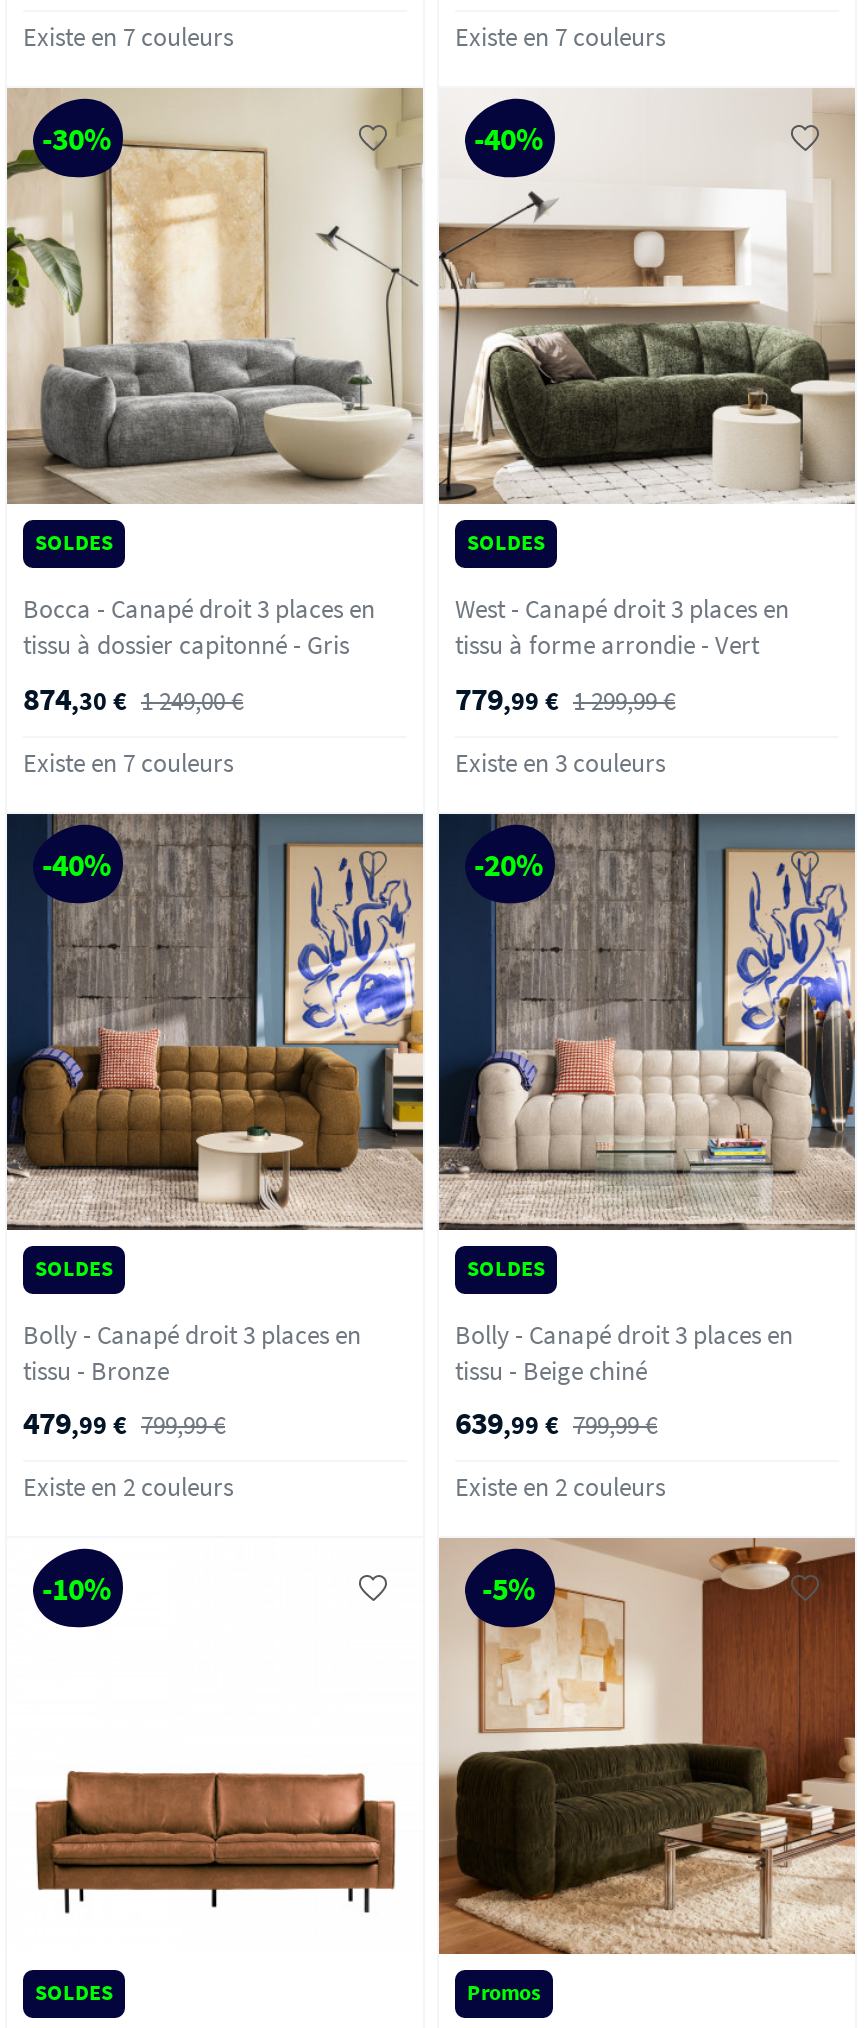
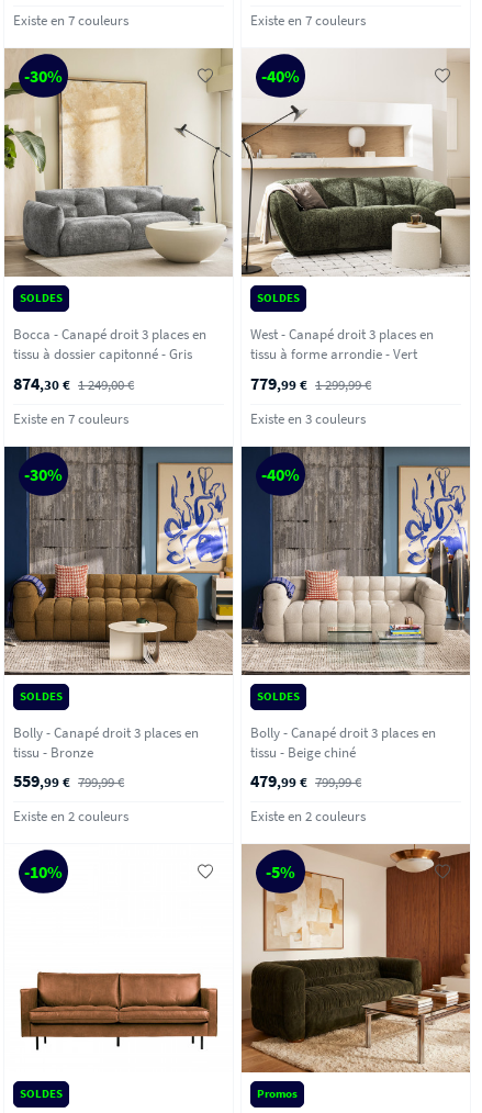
[42,843,112,883] -40% -> [24,463,62,485] -30%
[474,843,544,883] -20% -> [261,463,299,485] -40%
[23,1402,225,1442] 479,99 € 799,99 € -> [13,769,124,791] 559,99 € 799,99 €
[455,1402,657,1442] 639,99 € 799,99 € -> [250,769,361,791] 479,99 € 799,99 €

